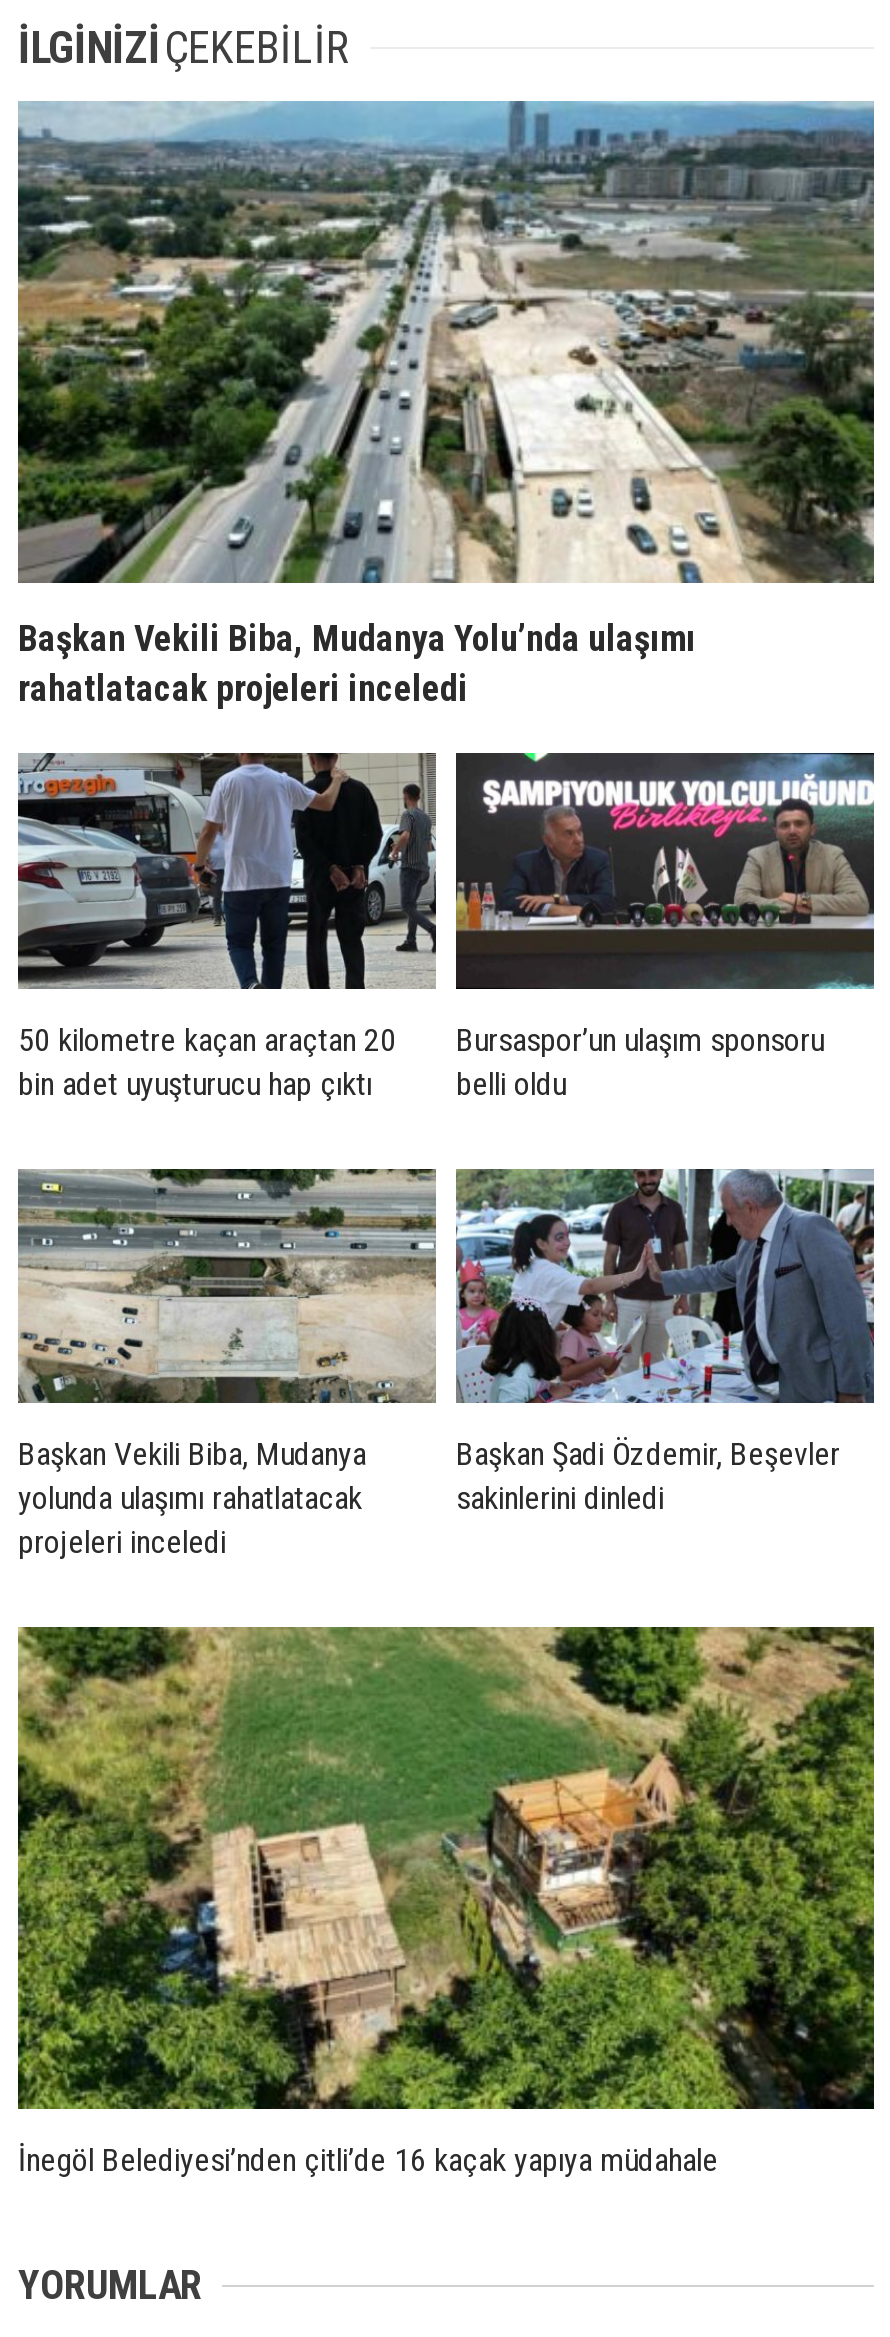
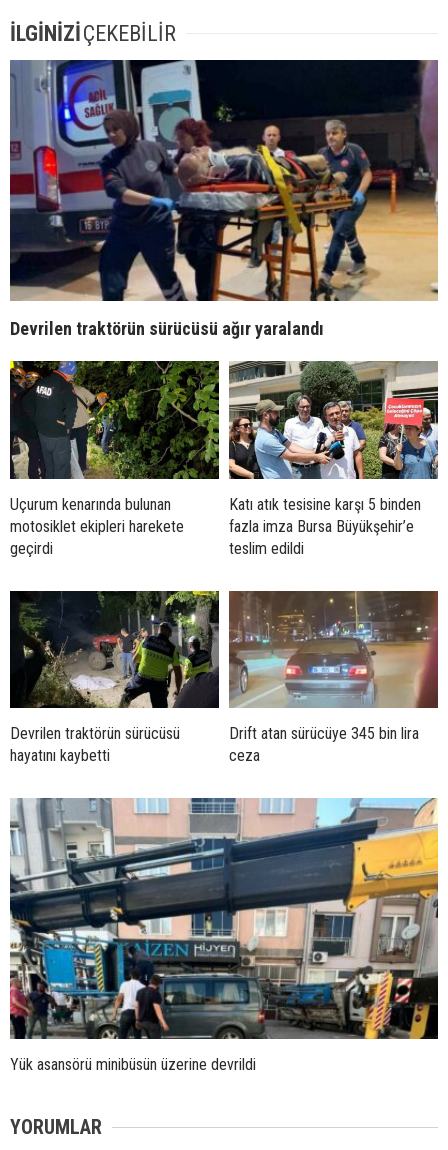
[18,99,876,709] [image] | Başkan Vekili Biba, Mudanya Yolu’nda ulaşımı | rahatlatacak projeleri inceledi -> [9,59,439,339] [image] | Devrilen traktörün sürücüsü ağır yaralandı
[16,751,436,1103] [image] | 50 kilometre kaçan araçtan 20 | bin adet uyuşturucu hap çıktı -> [10,372,220,558] [image] | Uçurum kenarında bulunan | motosiklet ekipleri harekete | geçirdi
[454,751,876,1103] [image] | Bursaspor’un ulaşım sponsoru | belli oldu -> [229,360,438,558] [image] | Katı atık tesisine karşı 5 binden | fazla imza Bursa Büyükşehir’e | teslim edildi
[16,1167,436,1562] [image] | Başkan Vekili Biba, Mudanya | yolunda ulaşımı rahatlatacak | projeleri inceledi -> [9,590,220,765] [image] | Devrilen traktörün sürücüsü | hayatını kaybetti
[456,1167,874,1518] [image] | Başkan Şadi Özdemir, Beşevler | sakinlerini dinledi -> [228,590,438,765] [image] | Drift atan sürücüye 345 bin lira | ceza
[16,1625,876,2179] [image] | İnegöl Belediyesi’nden çitli’de 16 kaçak yapıya müdahale -> [9,798,439,1074] [image] | Yük asansörü minibüsün üzerine devrildi

